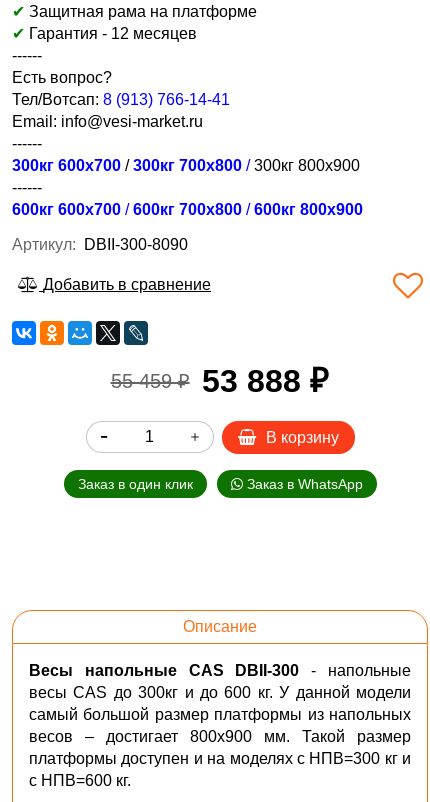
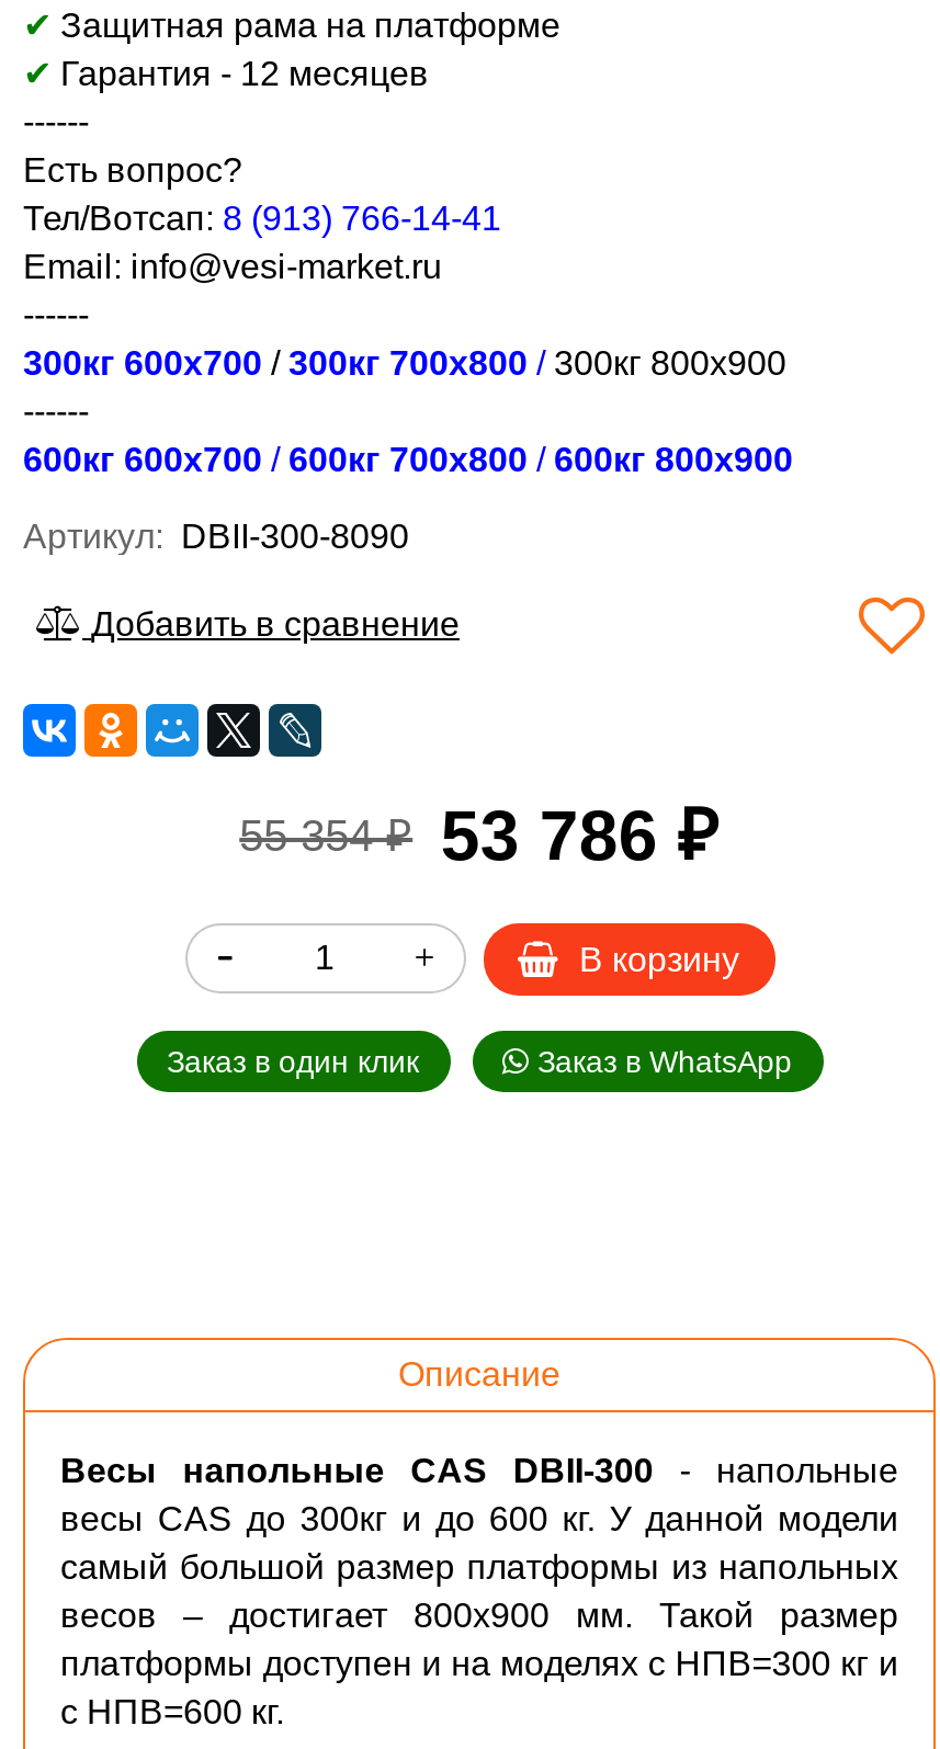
[111,362,329,398] 55 459 ₽ 53 888 ₽ -> [239,795,719,874] 55 354 ₽ 53 786 ₽

